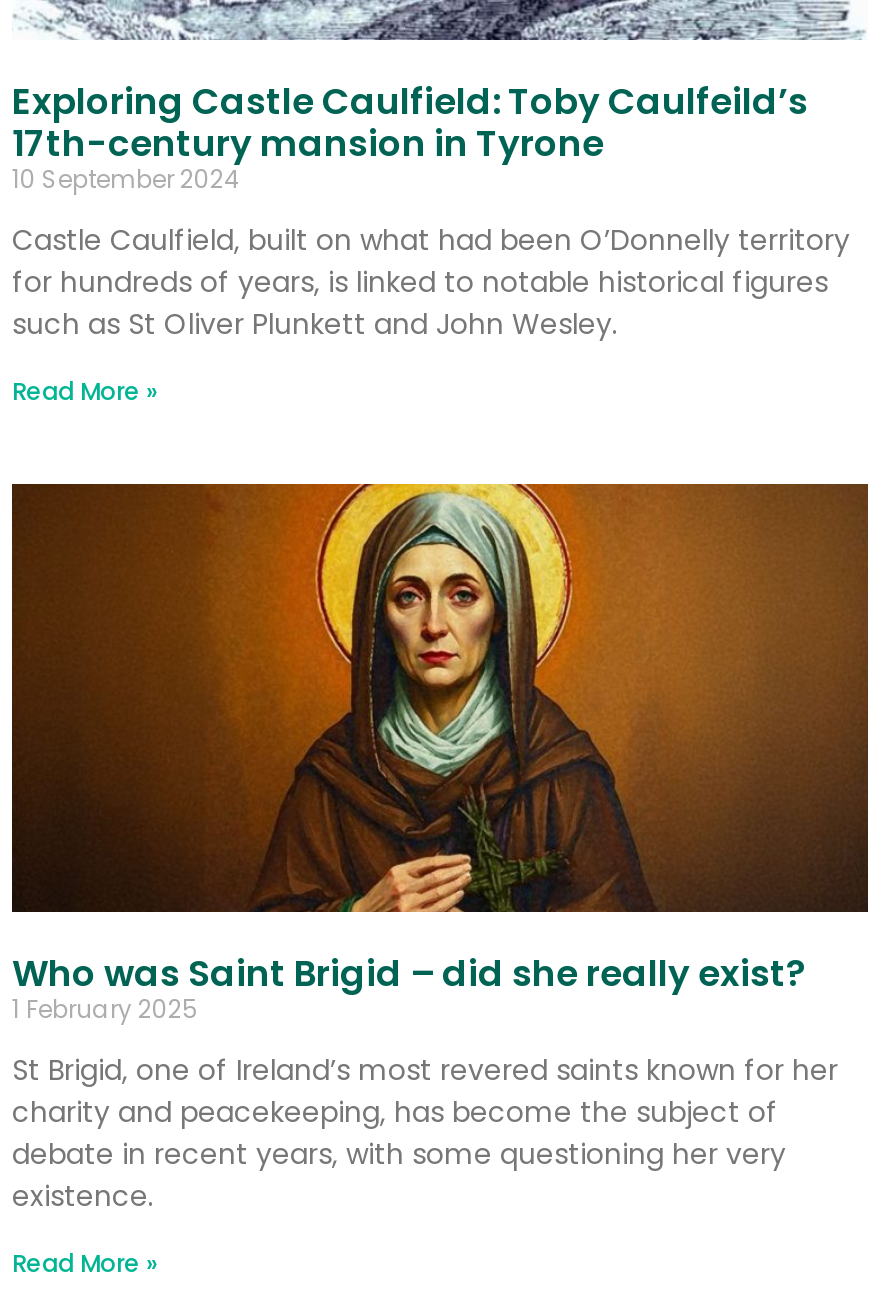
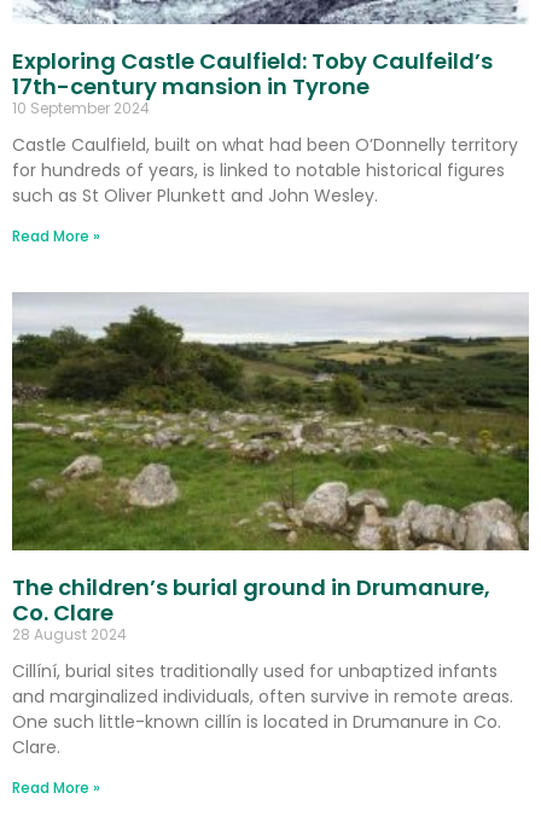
[10,482,870,1026] [image] | Who was Saint Brigid – did she really exist? | 1 February 2025 -> [11,292,529,644] [image] | The children’s burial ground in Drumanure, | Co. Clare | 28 August 2024
[12,1050,838,1216] St Brigid, one of Ireland’s most revered saints known for her | charity and peacekeeping, has become the subject of | debate in recent years, with some questioning her very | existence. -> [12,659,513,759] Cillíní, burial sites traditionally used for unbaptized infants | and marginalized individuals, often survive in remote areas. | One such little-known cillín is located in Drumanure in Co. | Clare.

